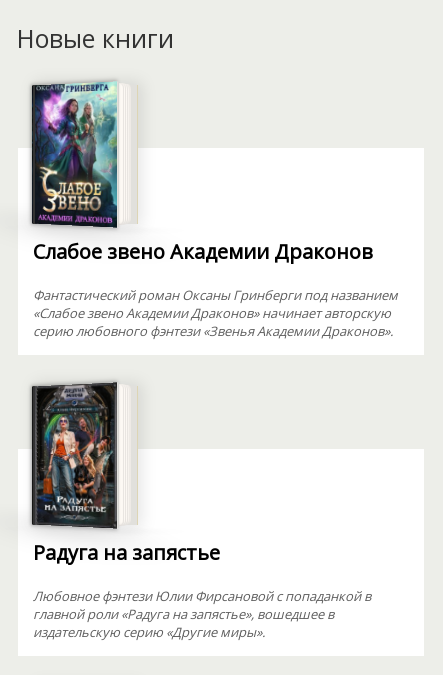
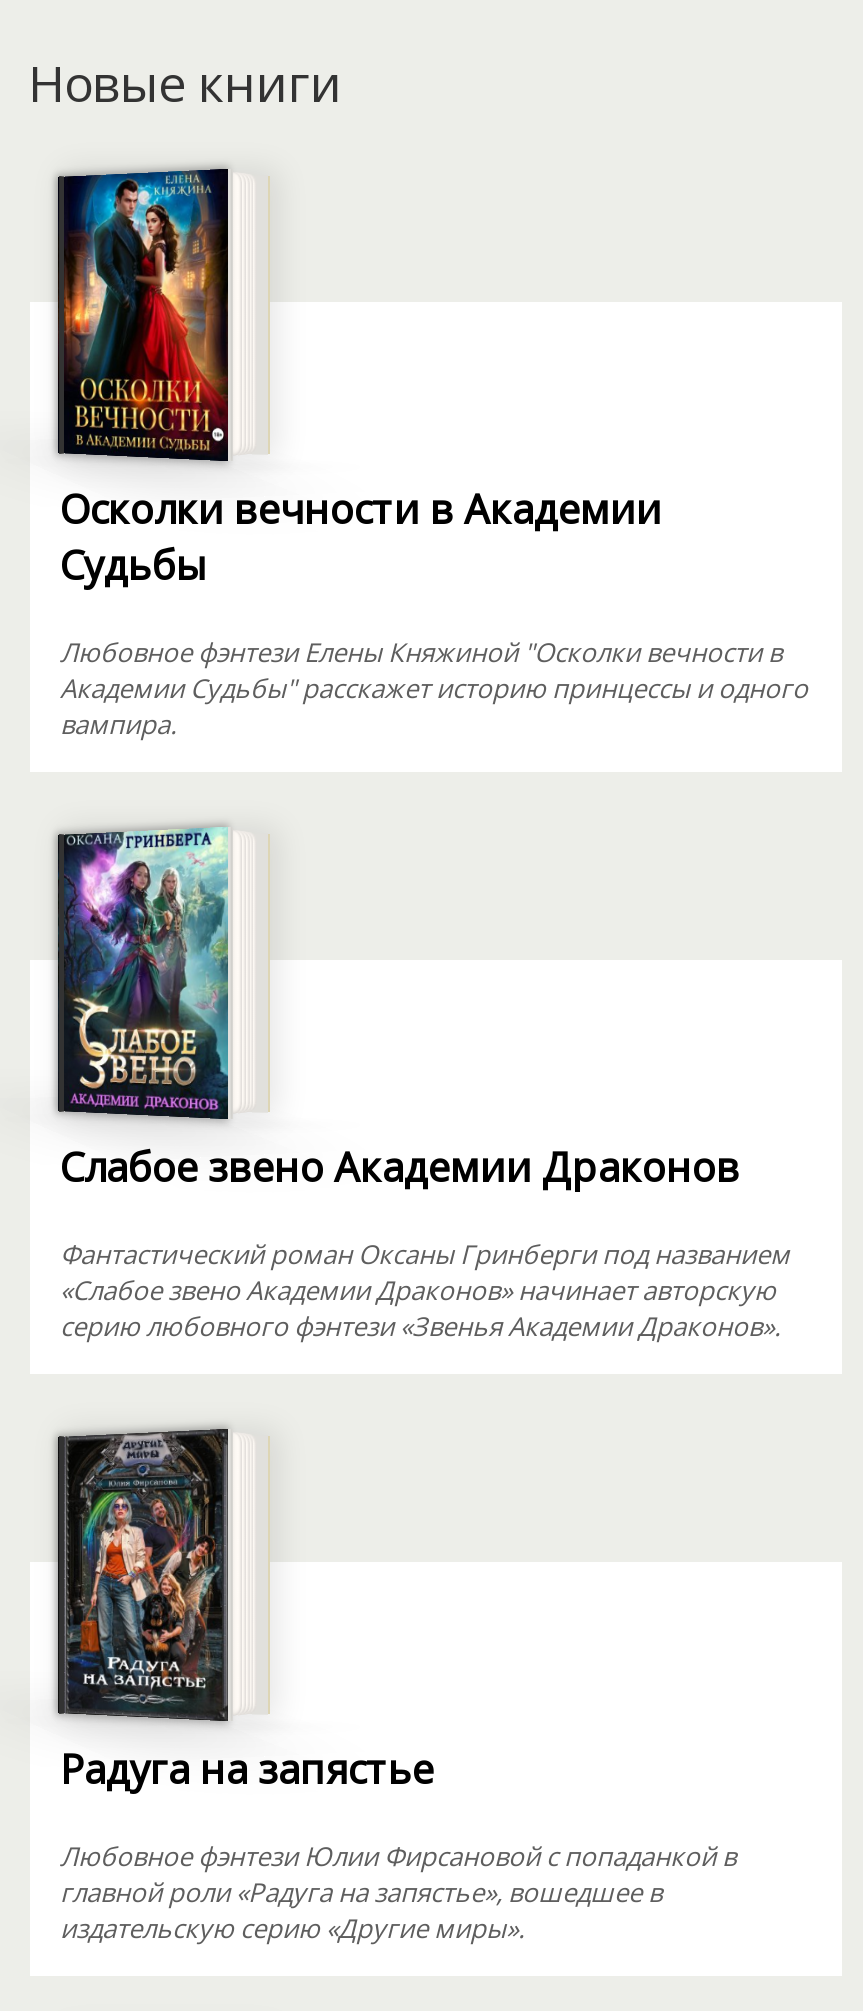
none -> [60,166,808,742] [image] | Осколки вечности в Академии | Судьбы | Любовное фэнтези Елены Княжиной "Осколки вечности в | Академии Судьбы" расскажет историю принцессы и одного | вампира.

